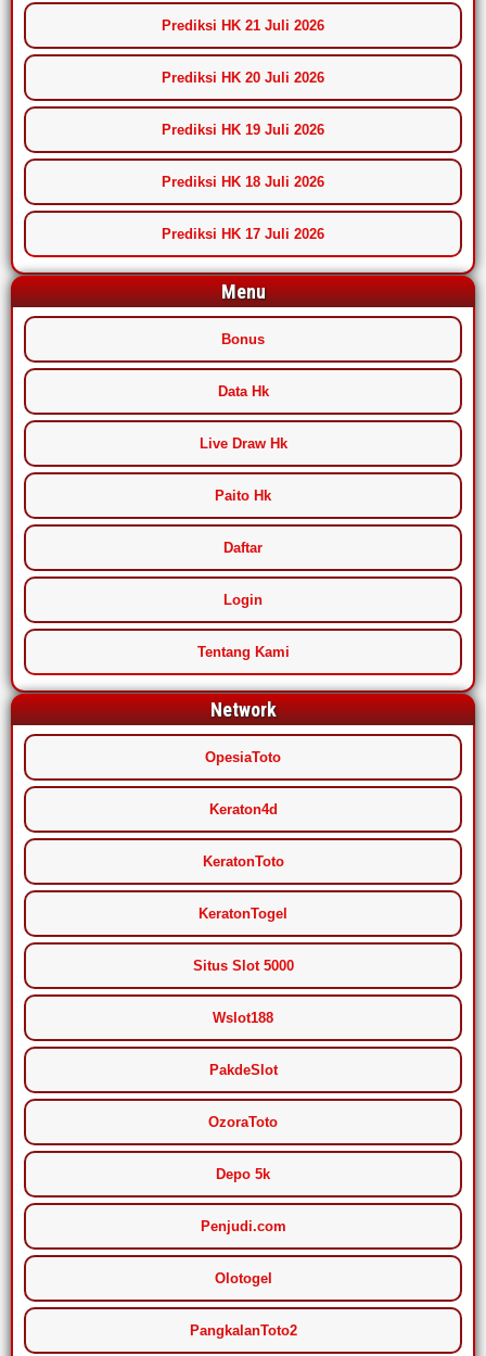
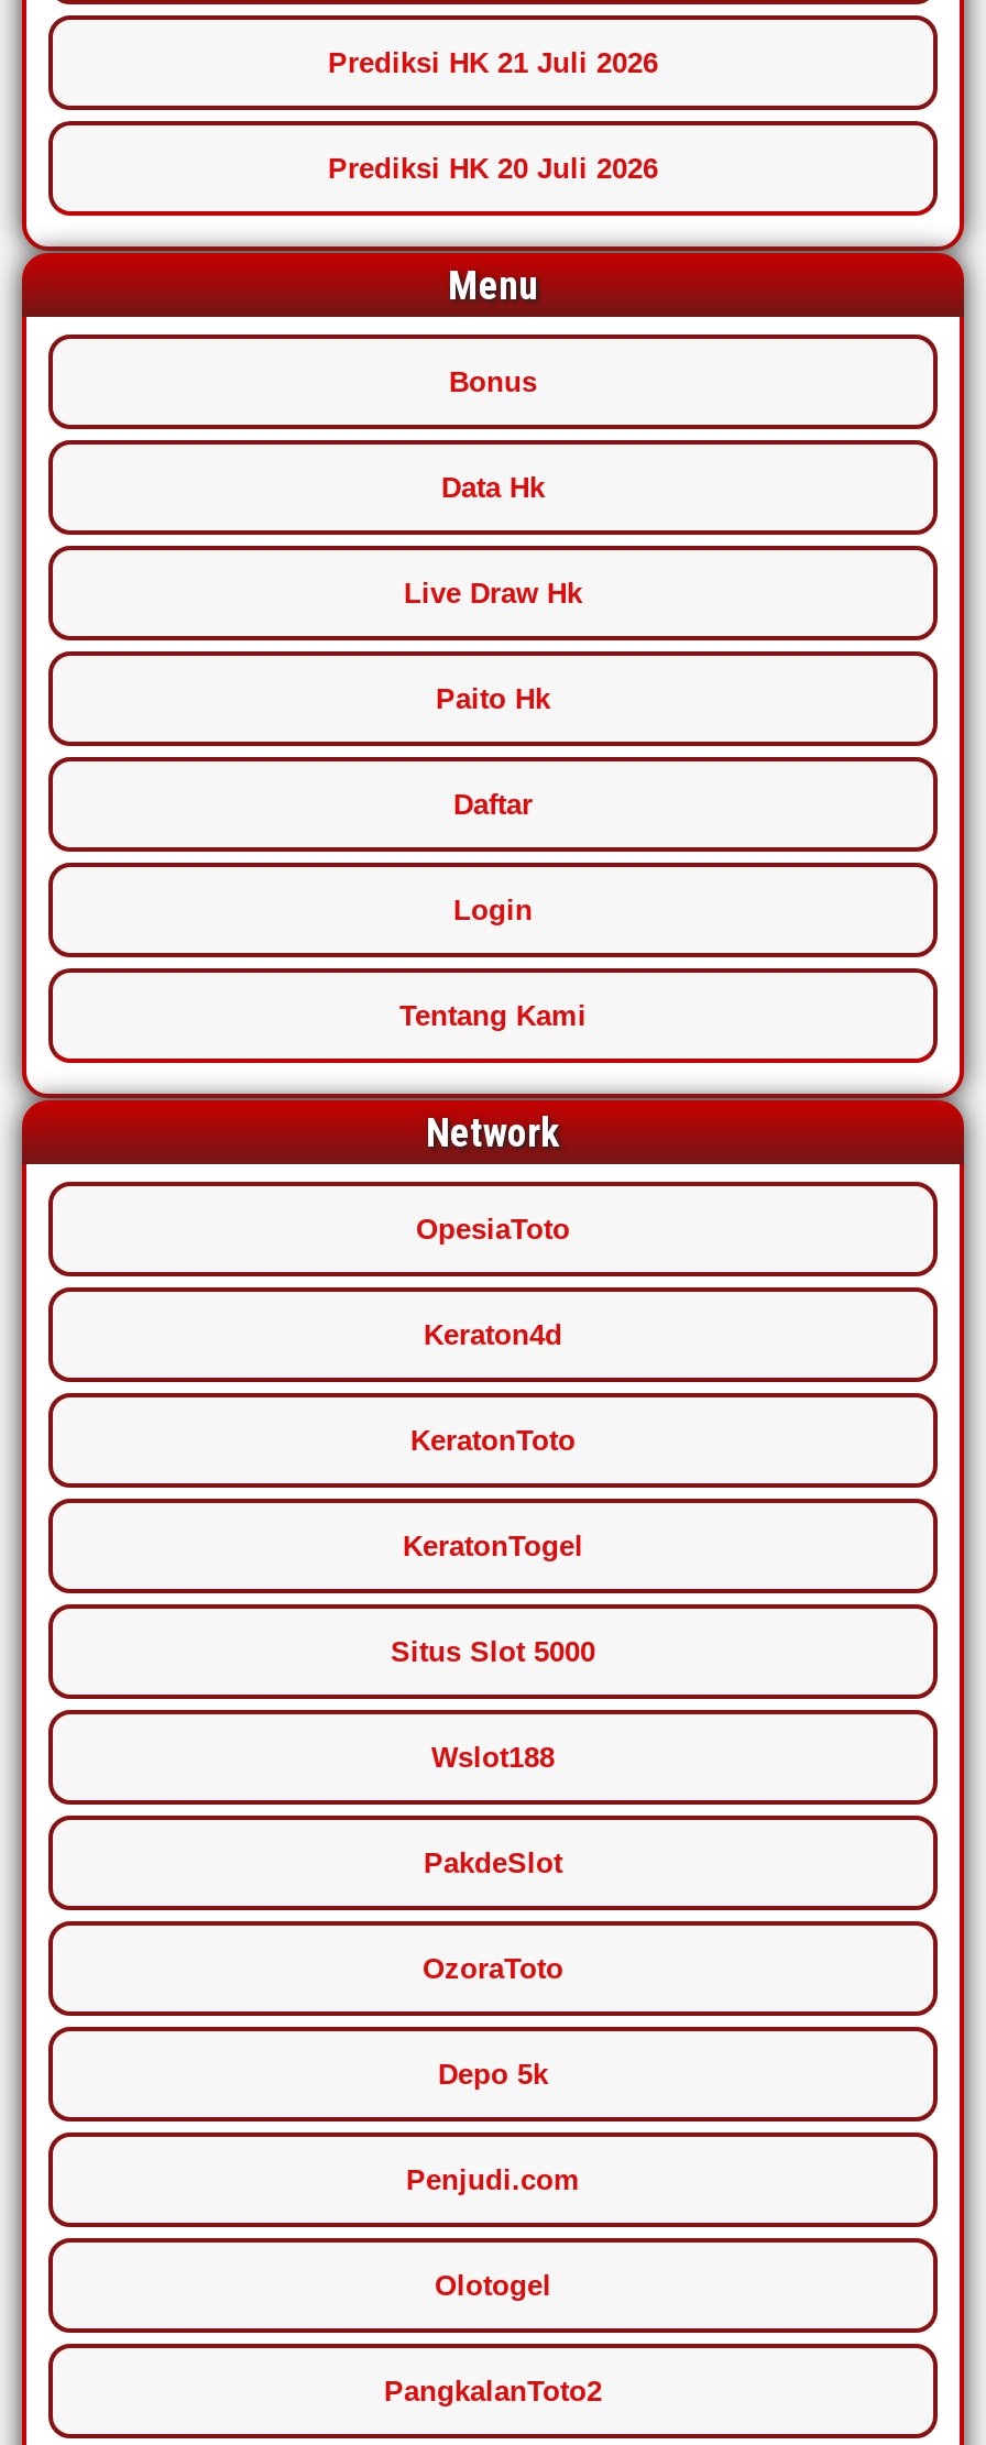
[162,121,324,242] Prediksi HK 19 Juli 2026 | Prediksi HK 18 Juli 2026 | Prediksi HK 17 Juli 2026 -> none

